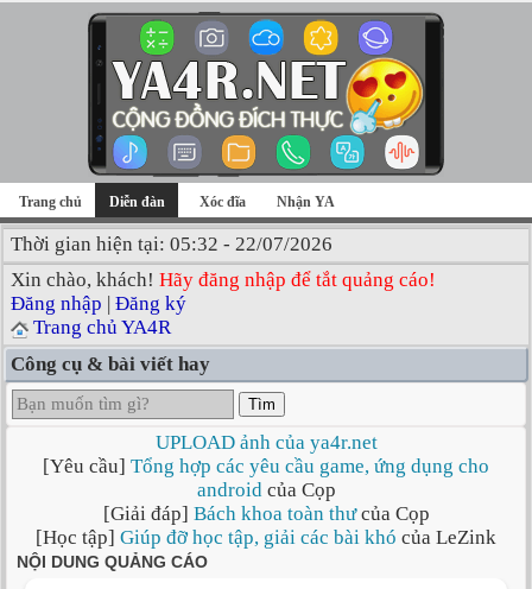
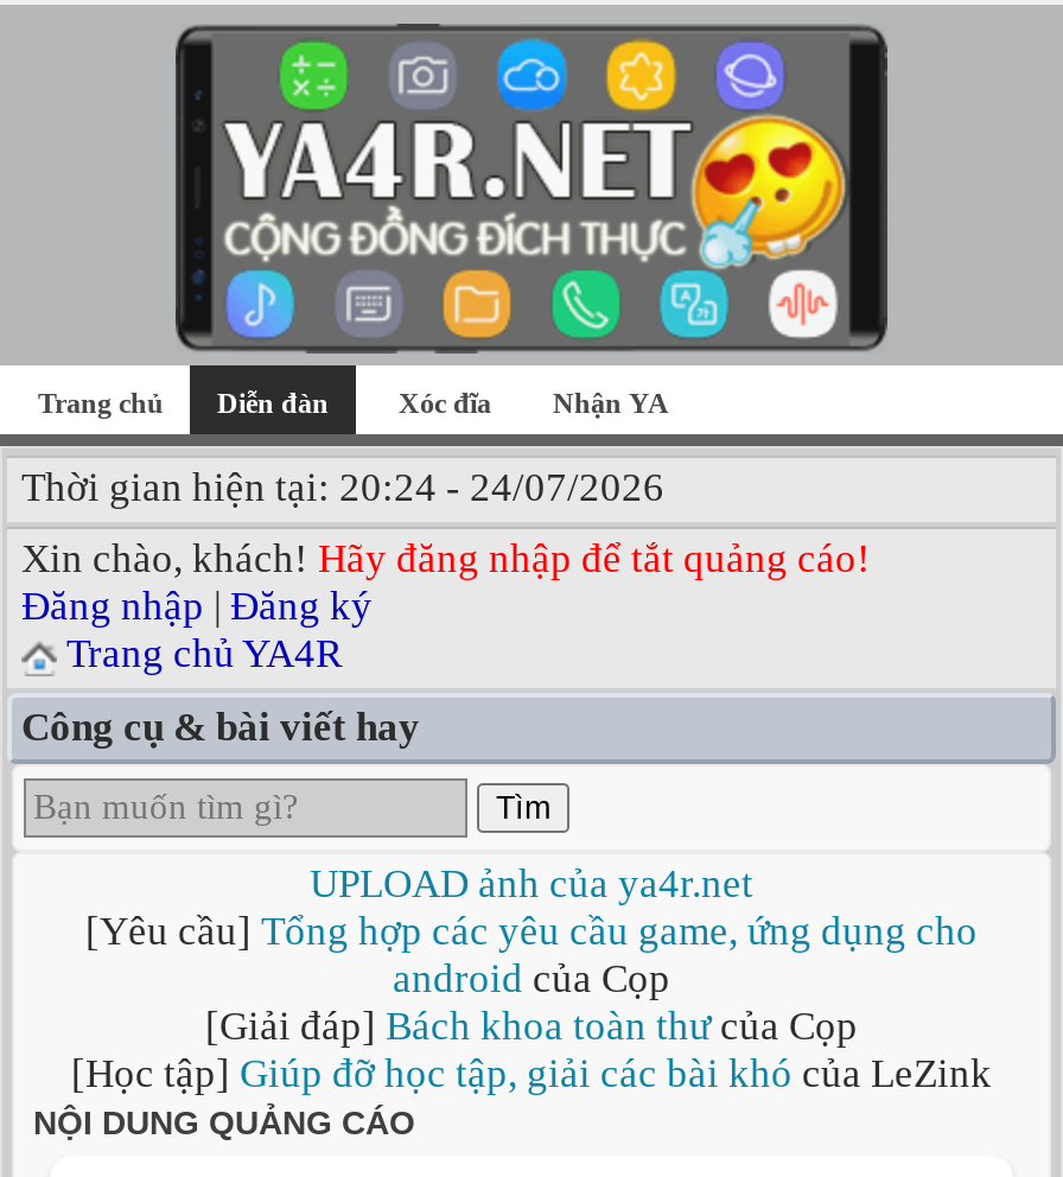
[11,233,332,255] Thời gian hiện tại: 05:32 - 22/07/2026 -> [21,465,664,510] Thời gian hiện tại: 20:24 - 24/07/2026

